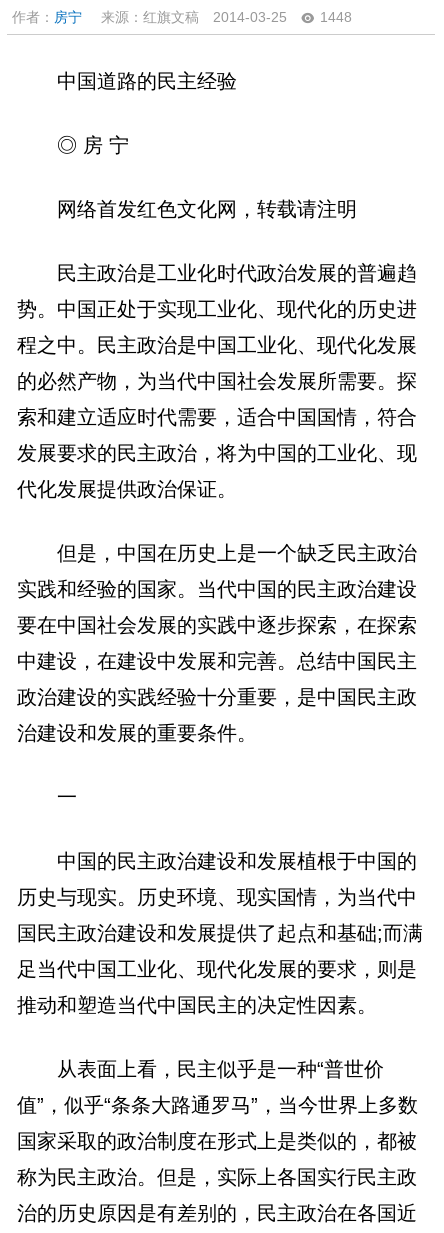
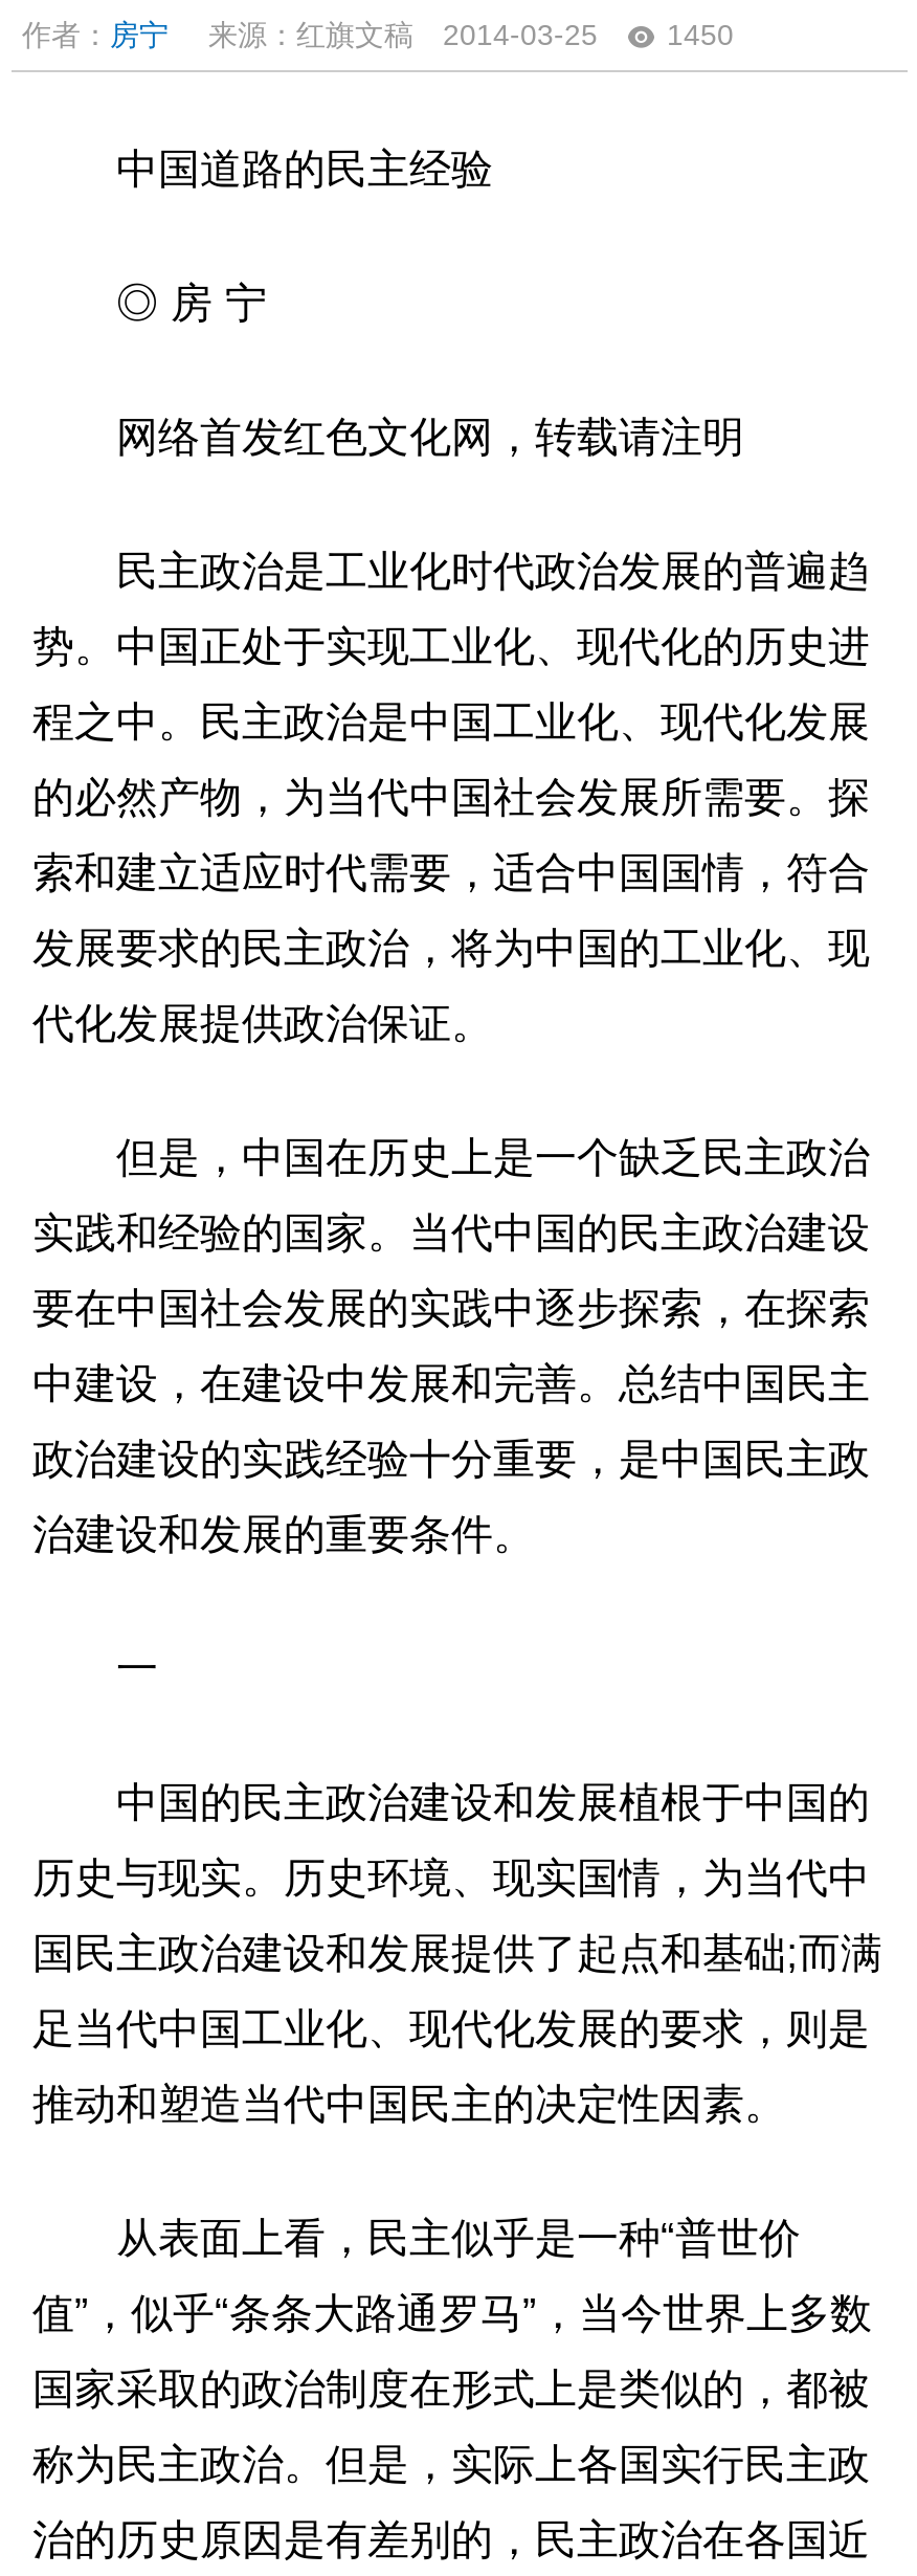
[320,9,352,25] 1448 -> [667,18,734,51] 1450

